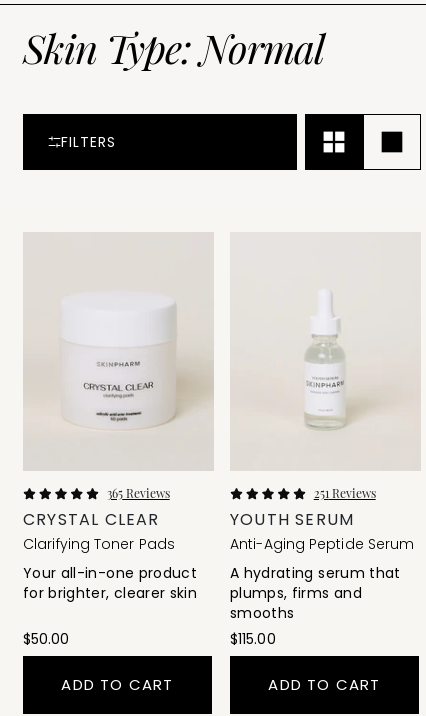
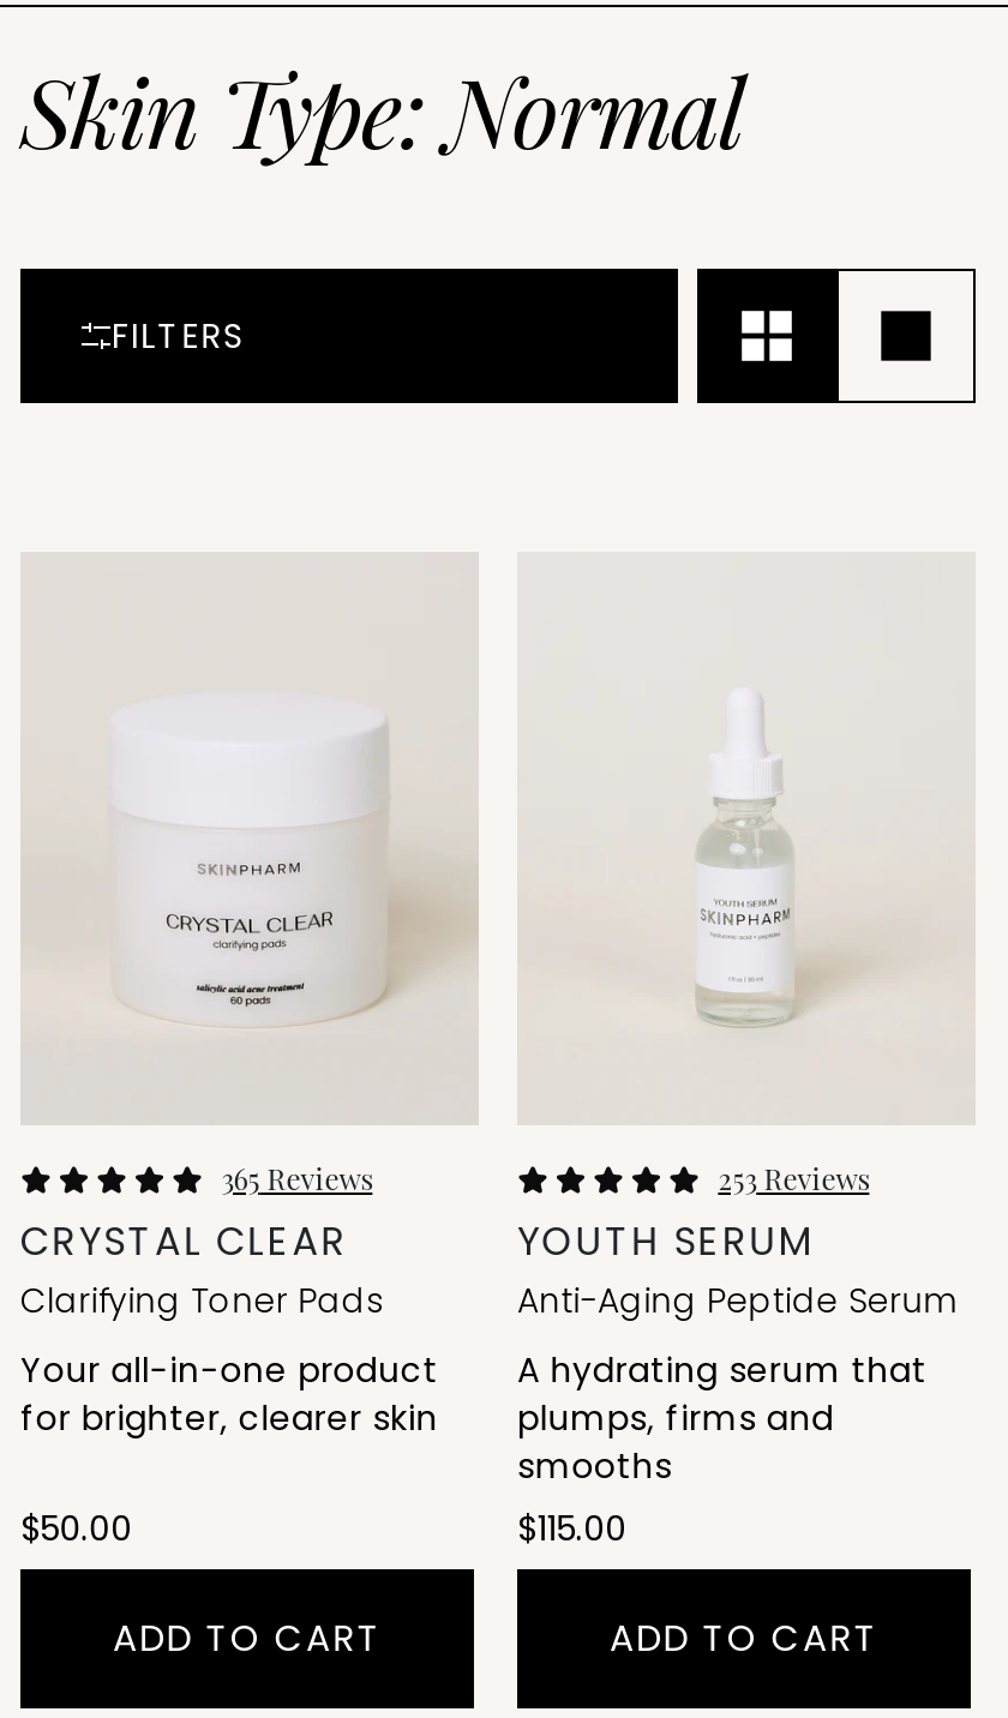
[314,489,376,501] 251 Reviews -> [718,1168,869,1197] 253 Reviews

